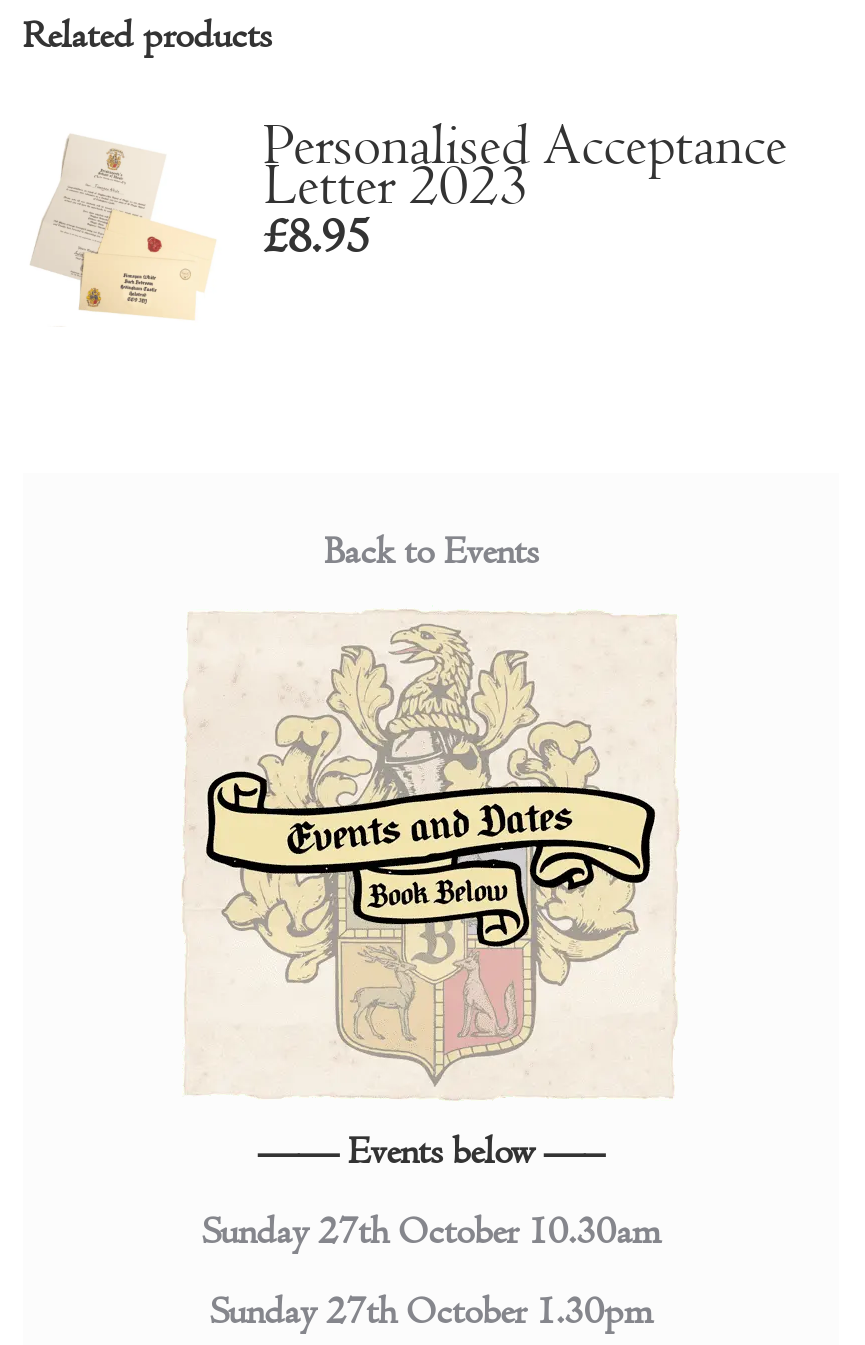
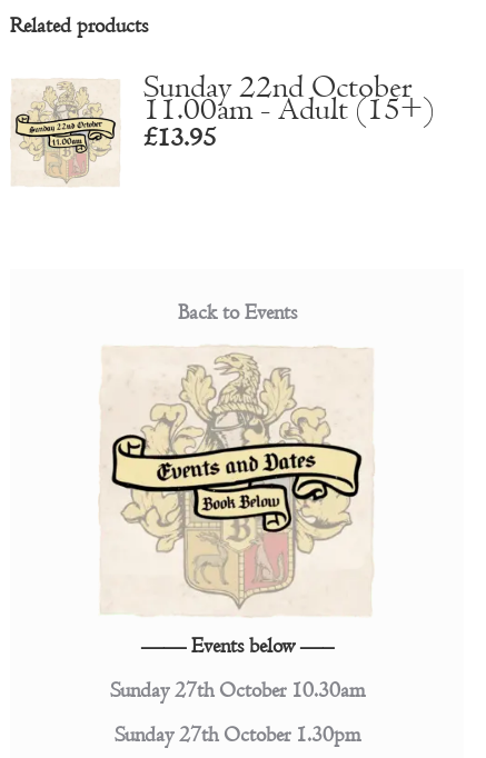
[25,111,787,323] [image] | Personalised Acceptance | Letter 2023 | £8.95 -> [10,68,434,187] [image] | Sunday 22nd October | 11.00am - Adult (15+) | £13.95

